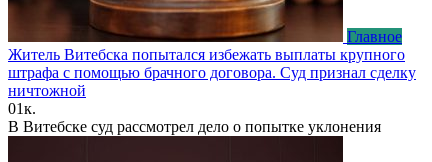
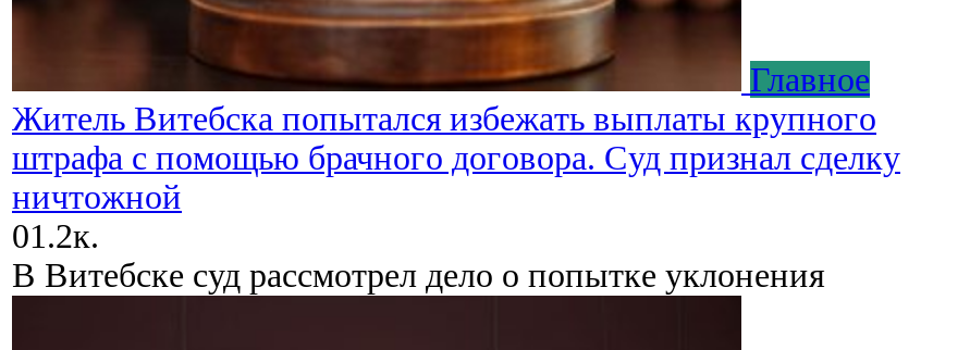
[8,100,36,117] 01к. -> [12,217,99,254] 01.2к.

